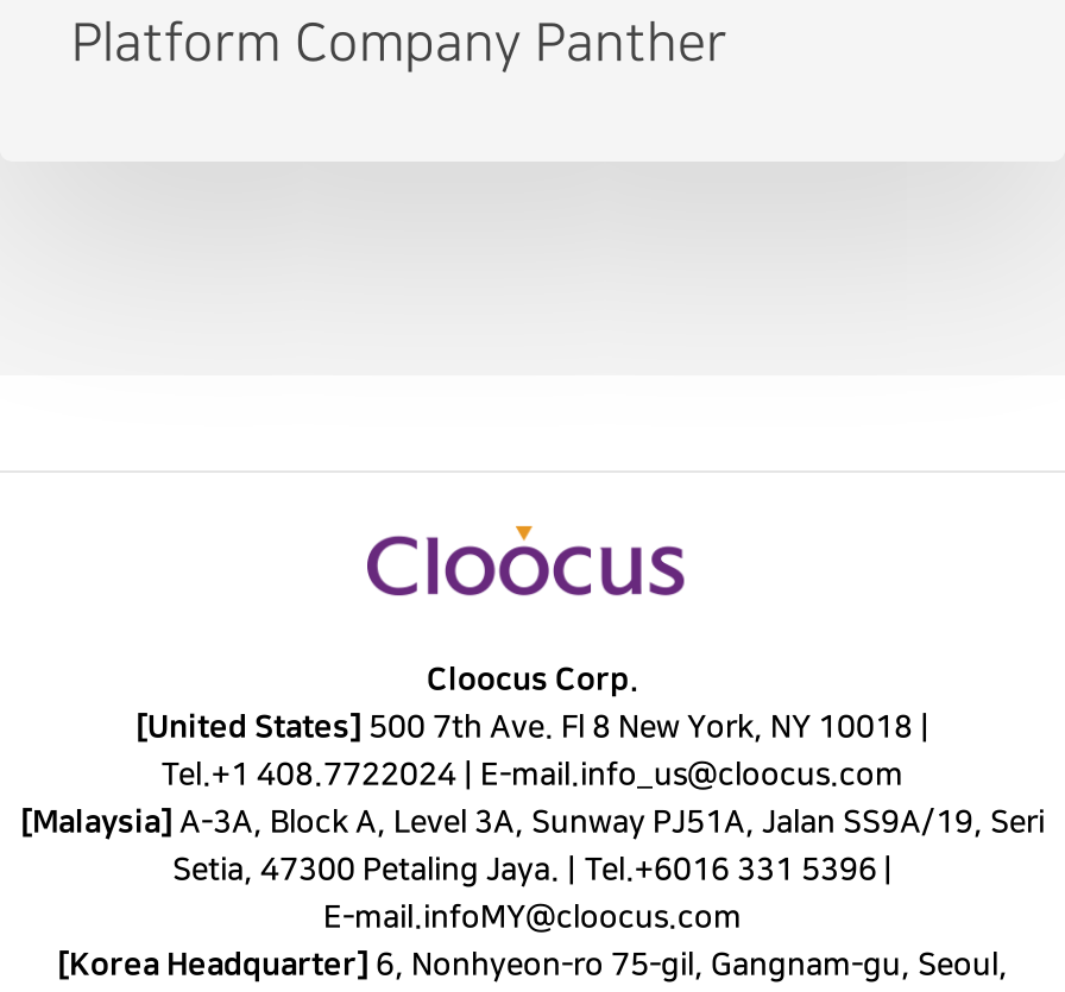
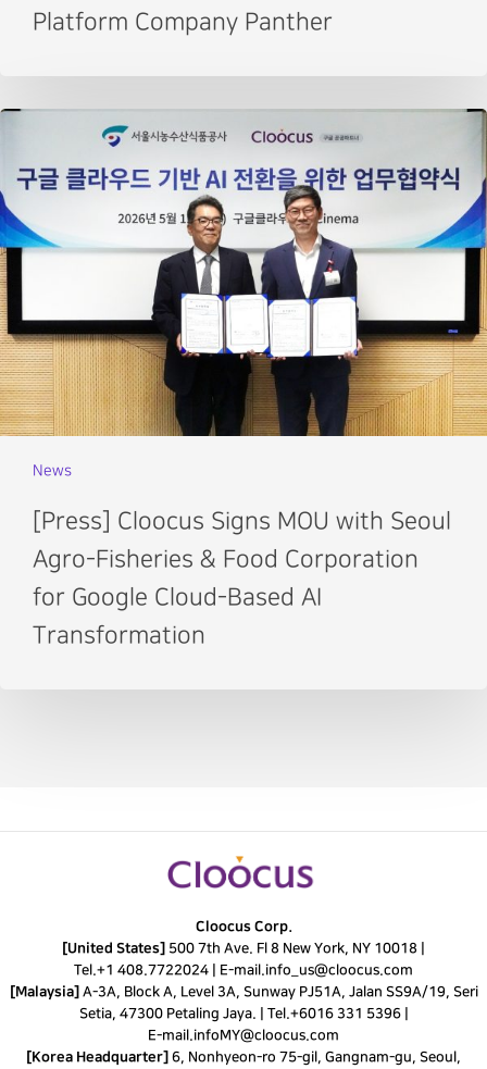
none -> [3,108,484,648] [image] | News | [Press] Cloocus Signs MOU with Seoul | Agro-Fisheries & Food Corporation | for Google Cloud-Based AI | Transformation

